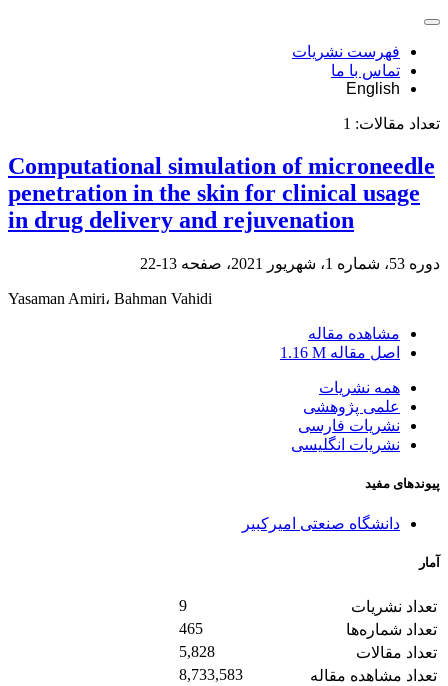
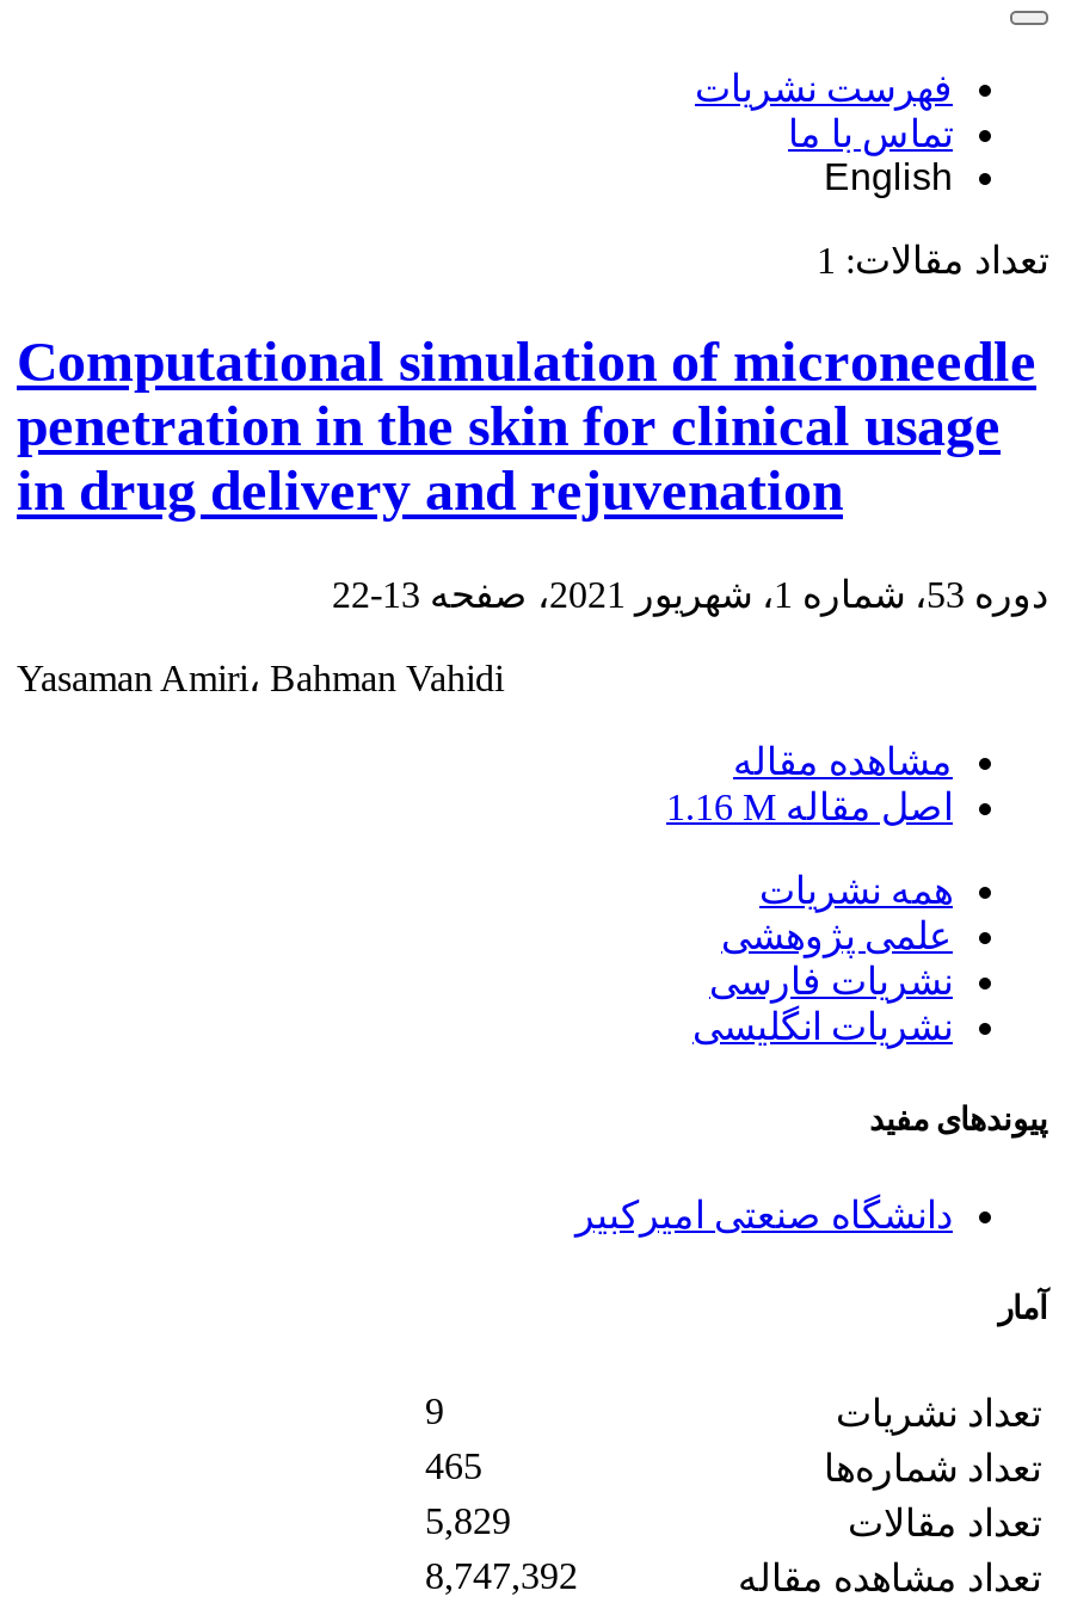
[179,642,215,659] 5,828 -> [425,1499,511,1540] 5,829
[179,665,243,682] 8,733,583 -> [425,1554,578,1595] 8,747,392

